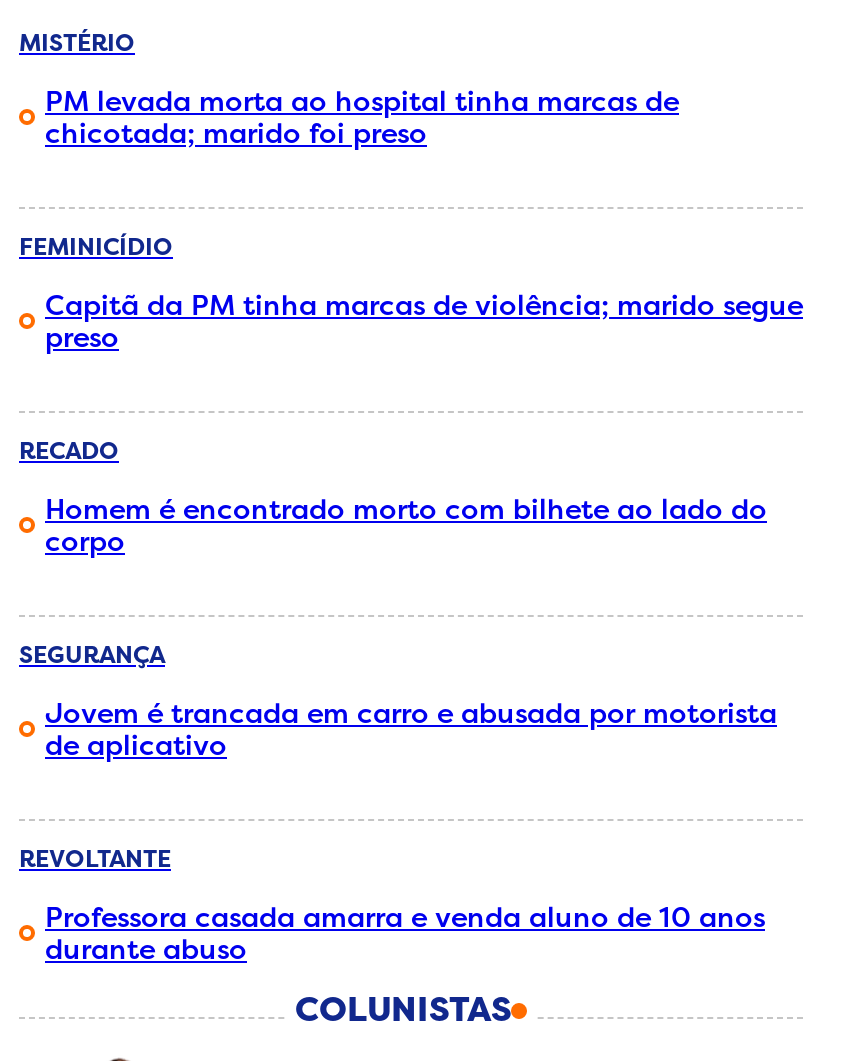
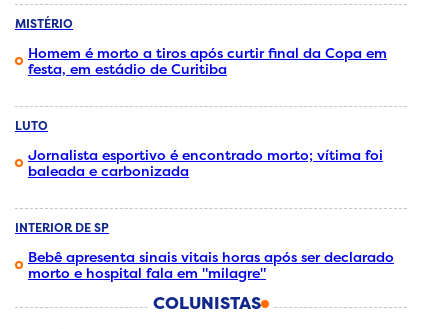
[19,81,803,967] PM levada morta ao hospital tinha marcas de | chicotada; marido foi preso | FEMINICÍDIO | Capitã da PM tinha marcas de violência; marido segue | preso | RECADO | Homem é encontrado morto com bilhete ao lado do | corpo | SEGURANÇA | Jovem é trancada em carro e abusada por motorista | de aplicativo | REVOLTANTE | Professora casada amarra e venda aluno de 10 anos | durante abuso -> [15,43,394,282] Homem é morto a tiros após curtir final da Copa em | festa, em estádio de Curitiba | LUTO | Jornalista esportivo é encontrado morto; vítima foi | baleada e carbonizada | INTERIOR DE SP | Bebê apresenta sinais vitais horas após ser declarado | morto e hospital fala em "milagre"

